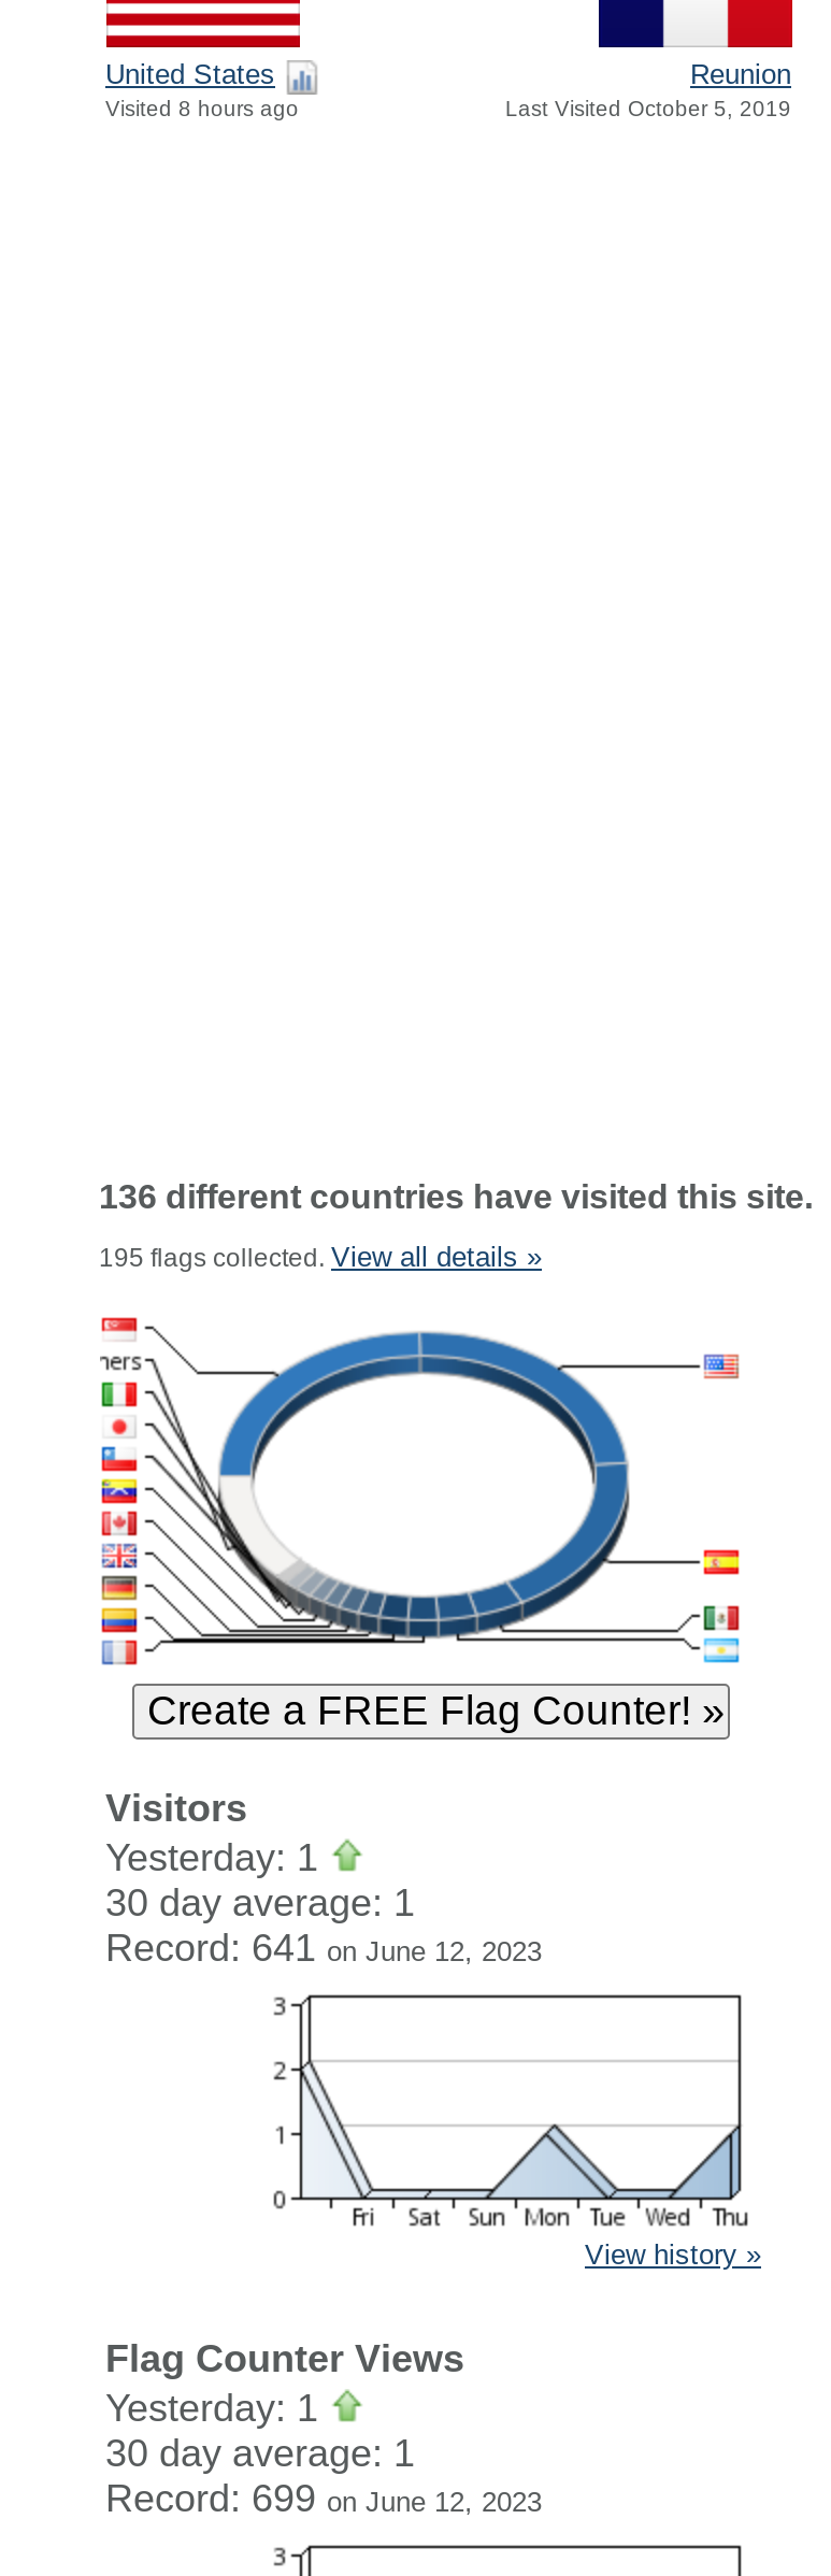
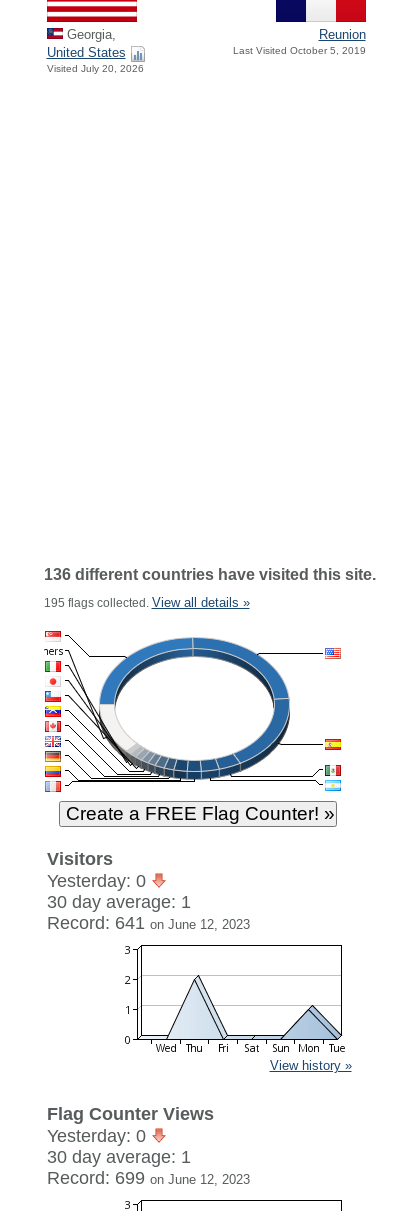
[105,97,299,121] Visited 8 hours ago -> [46,63,143,74] Visited July 20, 2026
none -> [62,27,115,42] Georgia,
[105,1836,329,1879] Yesterday: 1 -> [46,871,150,891] Yesterday: 0
[300,2062,747,2228] [image] -> [137,975,344,1053] [image]
[105,2387,329,2430] Yesterday: 1 -> [46,1126,150,1146] Yesterday: 0

